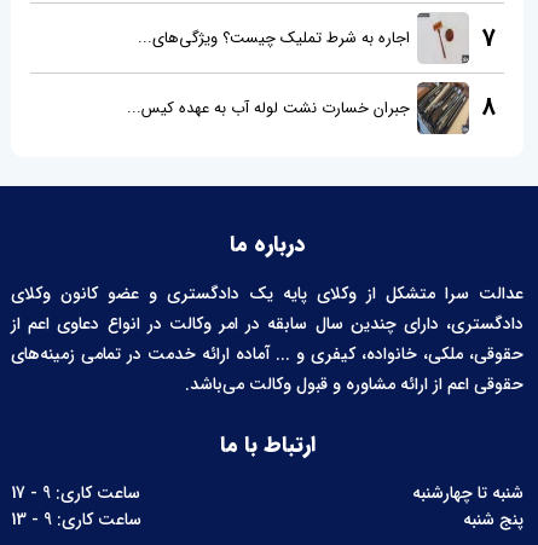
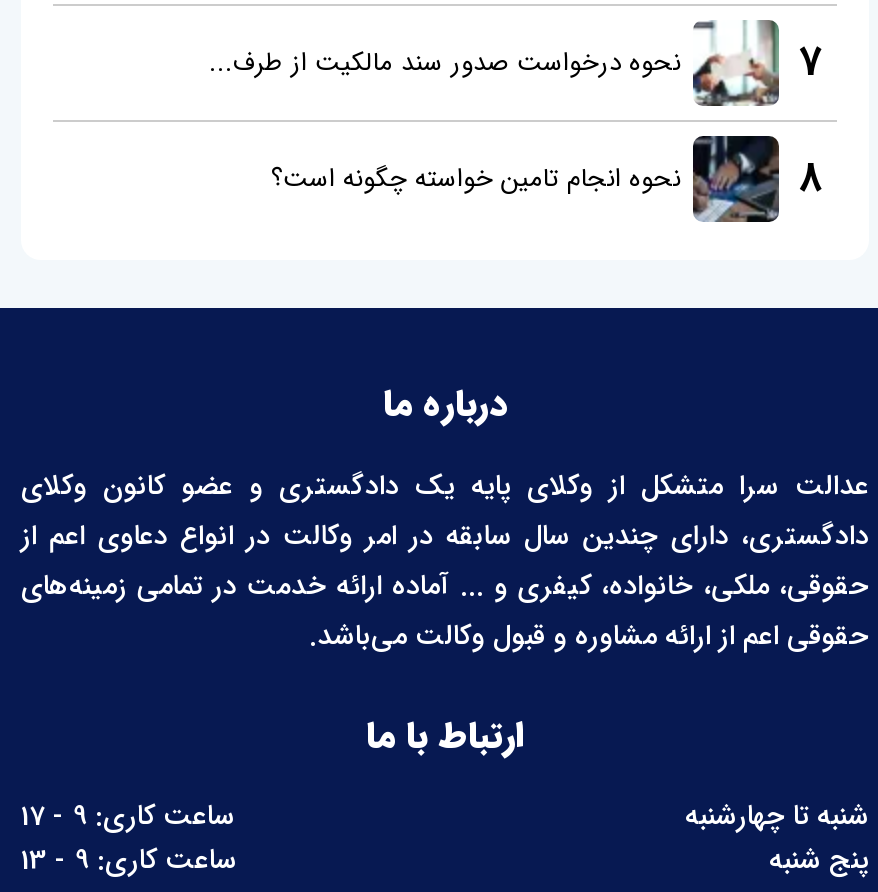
[138,12,468,64] [image] | اجاره به شرط تملیک چیست؟ ویژگی‌های... -> [209,20,779,108] [image] | نحوه درخواست صدور سند مالکیت از طرف...
[127,81,469,134] [image] | جبران خسارت نشت لوله آب به عهده کیس... -> [271,134,781,224] [image] | نحوه انجام تامین خواسته چگونه است؟

